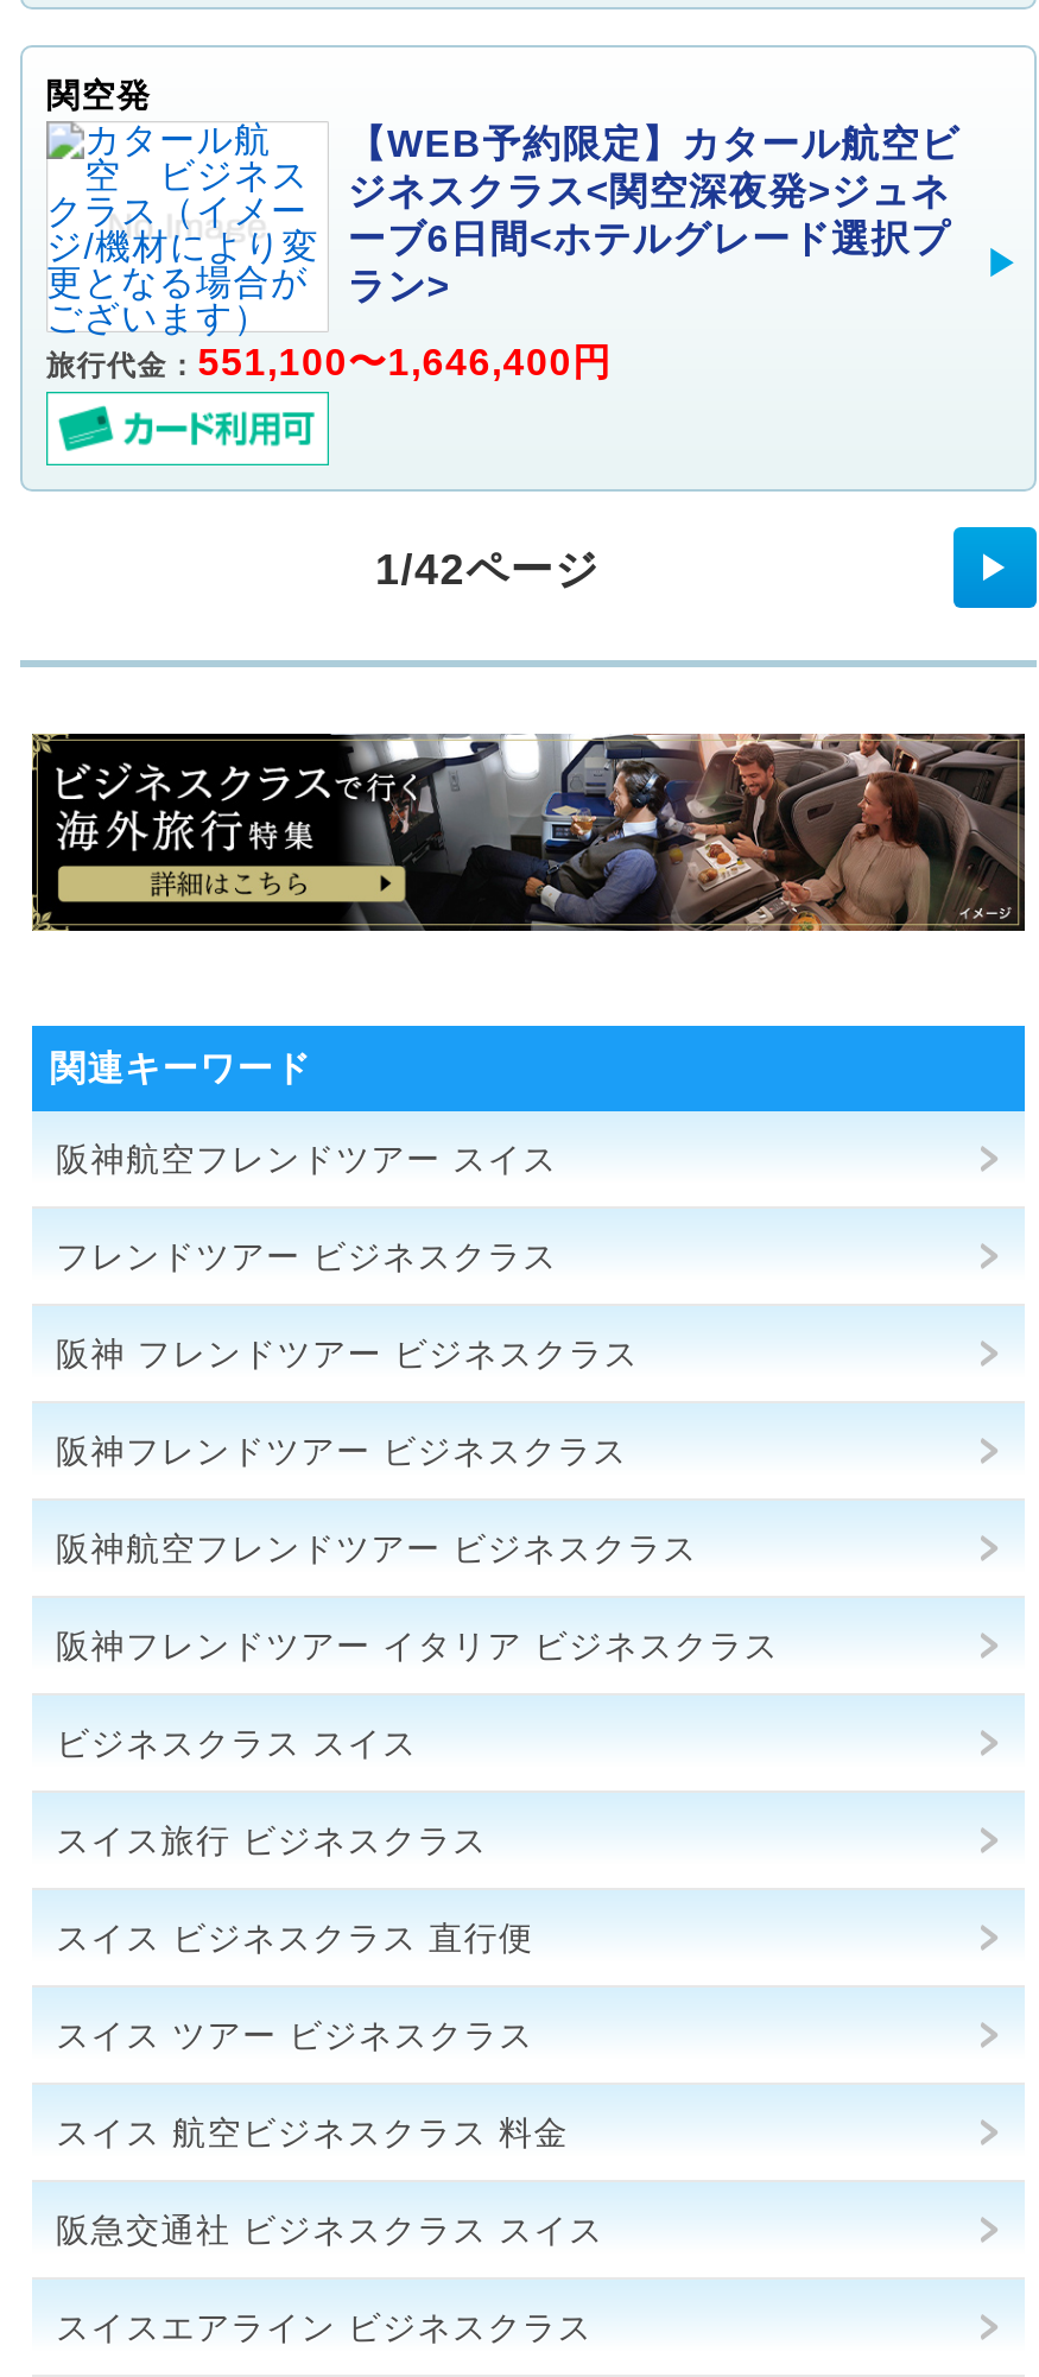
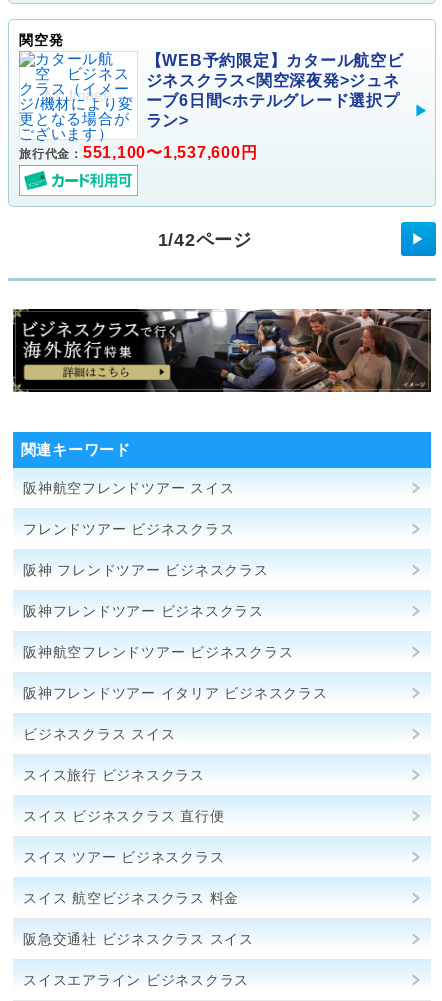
[46,342,612,383] 旅行代金：551,100〜1,646,400円 -> [19,144,257,161] 旅行代金：551,100〜1,537,600円

